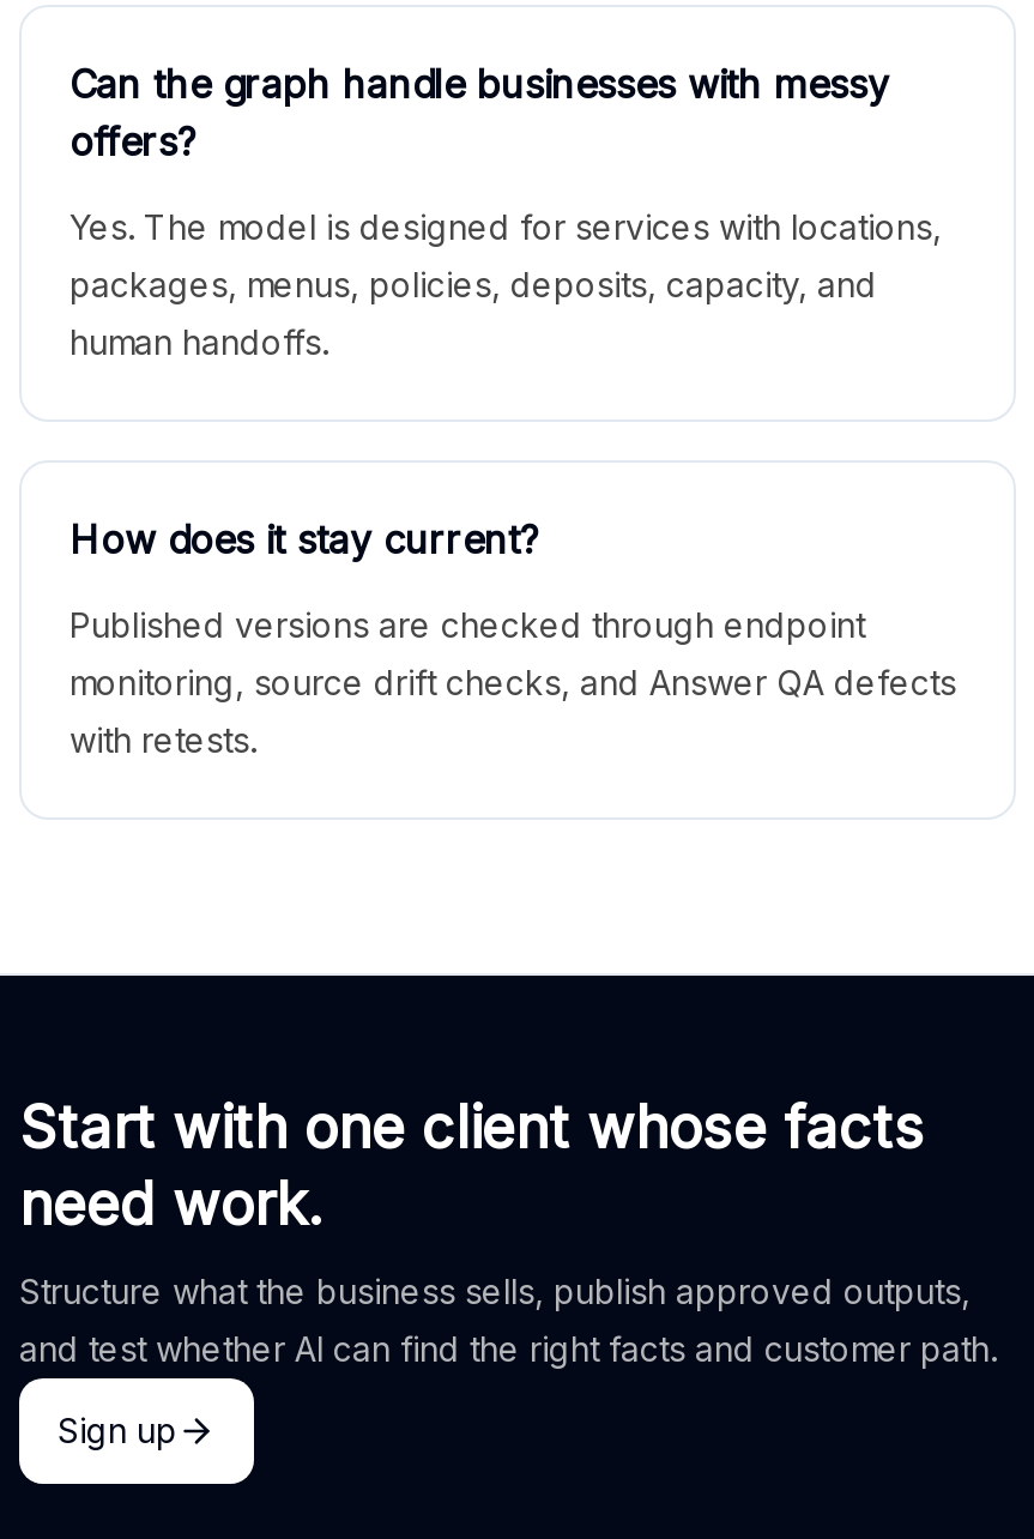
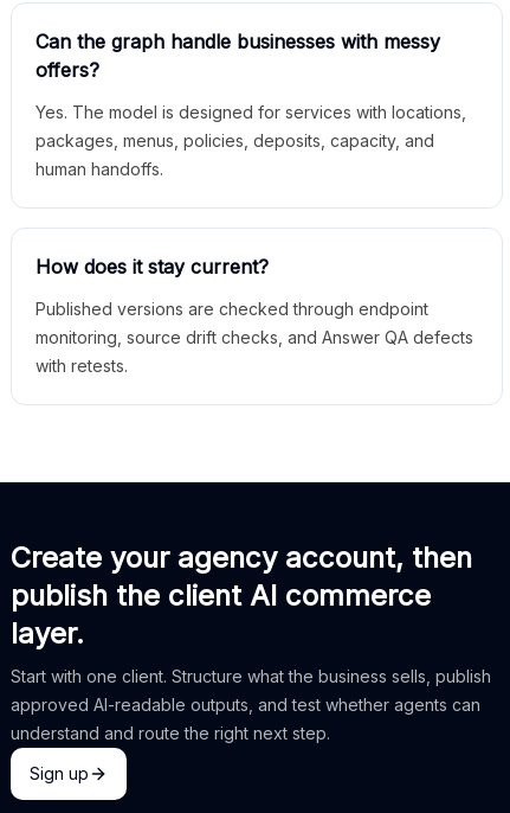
[19,1093,997,1369] Start with one client whose facts | need work. | Structure what the business sells, publish approved outputs, | and test whether AI can find the right facts and customer path. -> [11,540,491,743] Create your agency account, then | publish the client AI commerce | layer. | Start with one client. Structure what the business sells, publish | approved AI-readable outputs, and test whether agents can | understand and route the right next step.

